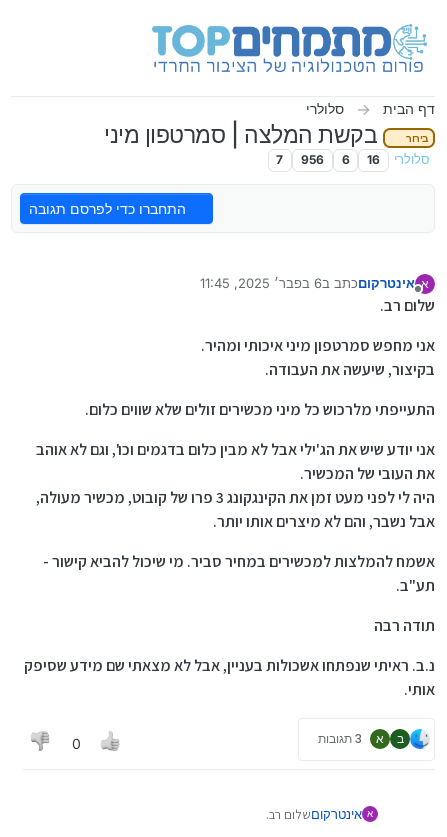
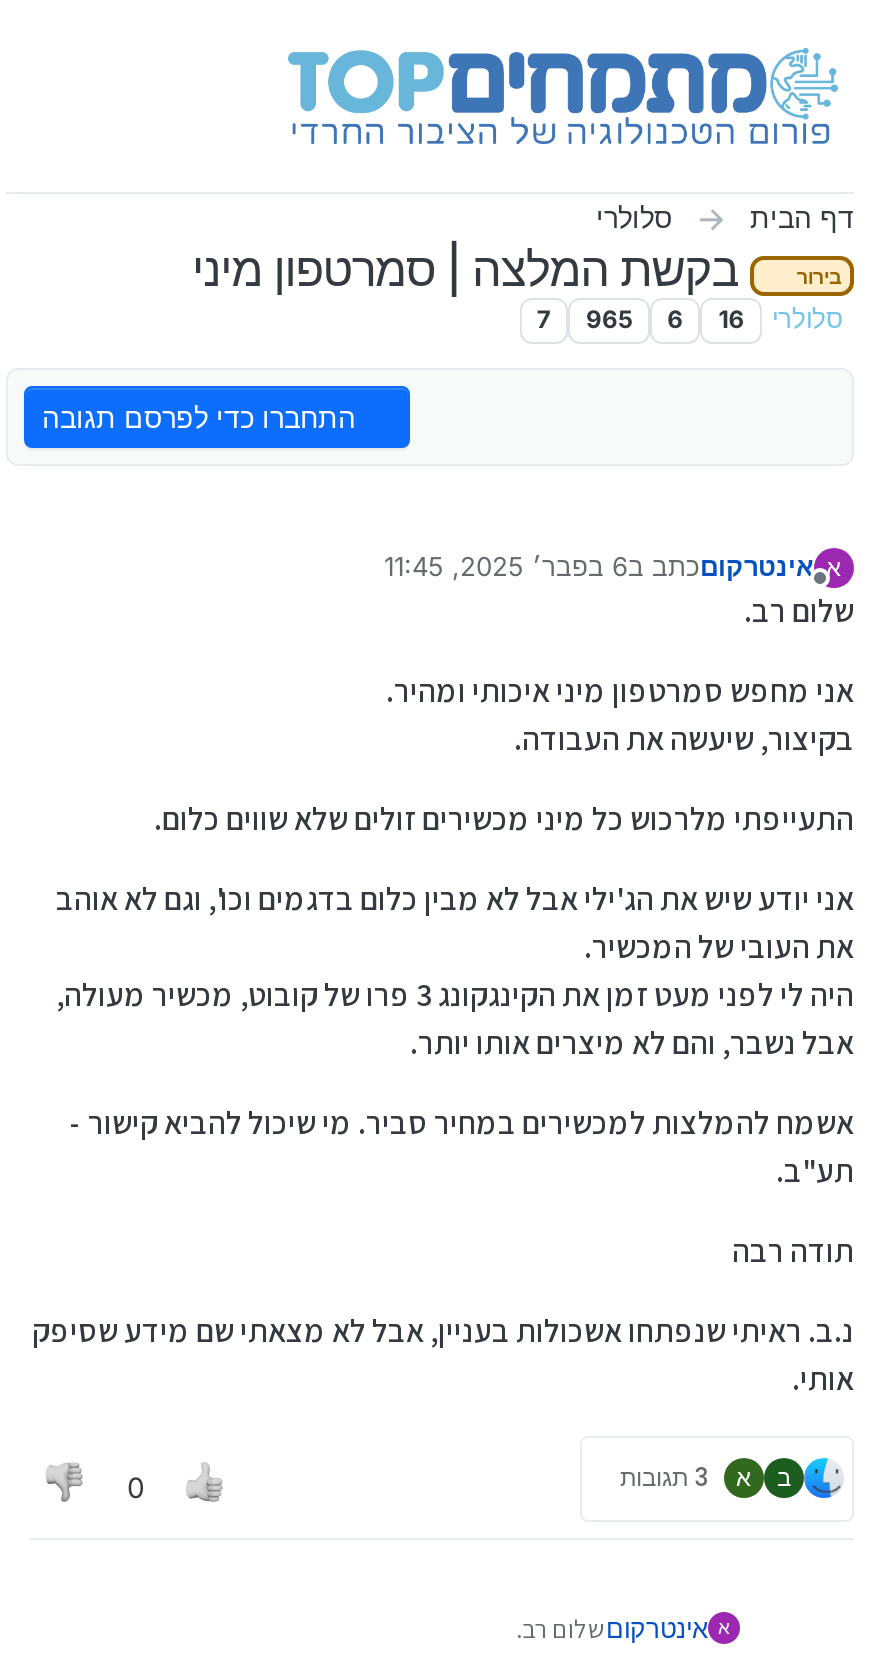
[276,152,430,167] סלולרי 16 6 956 7 -> [537,305,844,335] סלולרי 16 6 965 7

